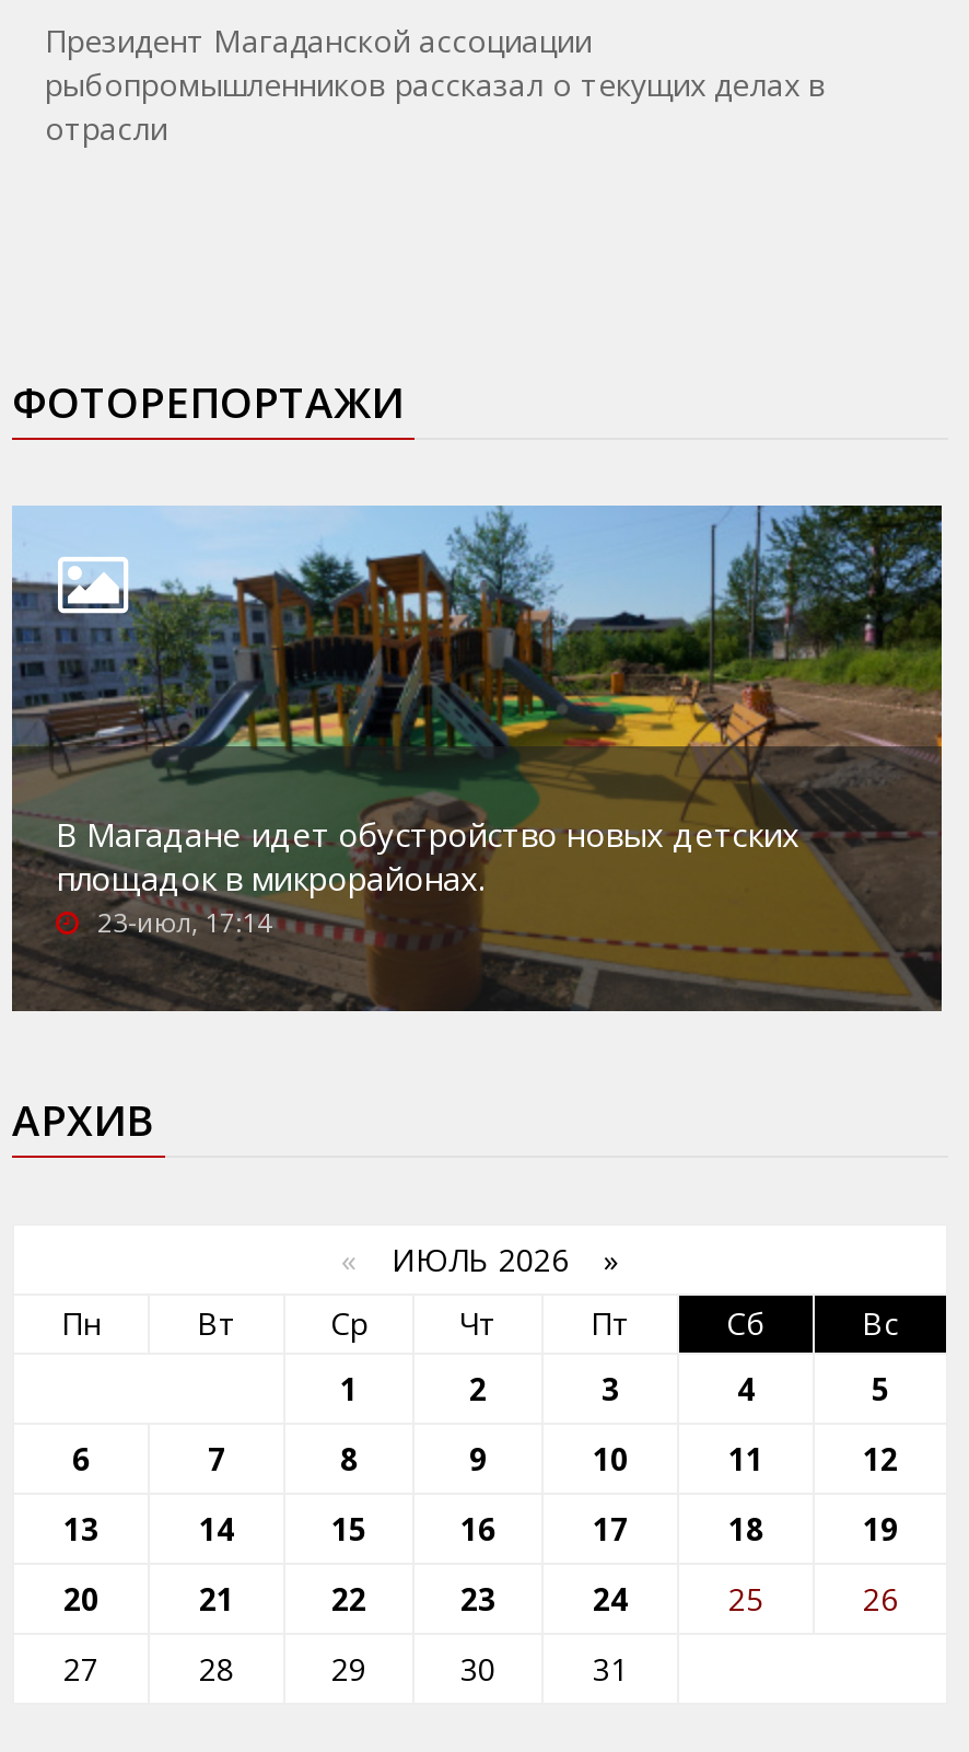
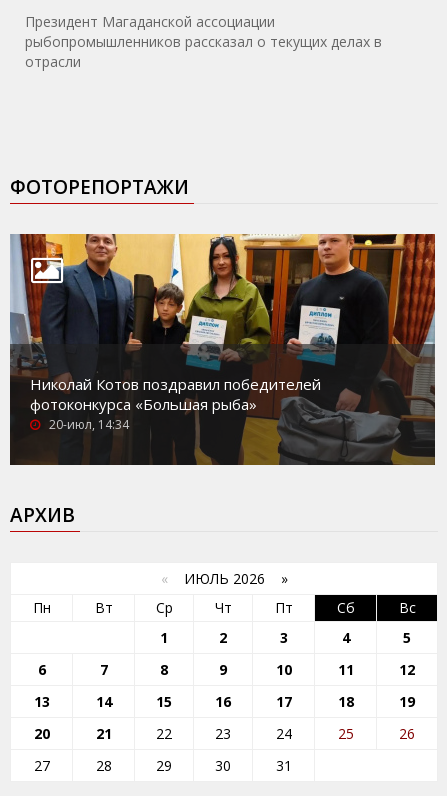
[12,503,944,1011] [image] | В Магадане идет обустройство новых детских | площадок в микрорайонах. | 23-июл, 17:14 -> [10,233,436,465] [image] | Николай Котов поздравил победителей | фотоконкурса «Большая рыба» | 20-июл, 14:34

